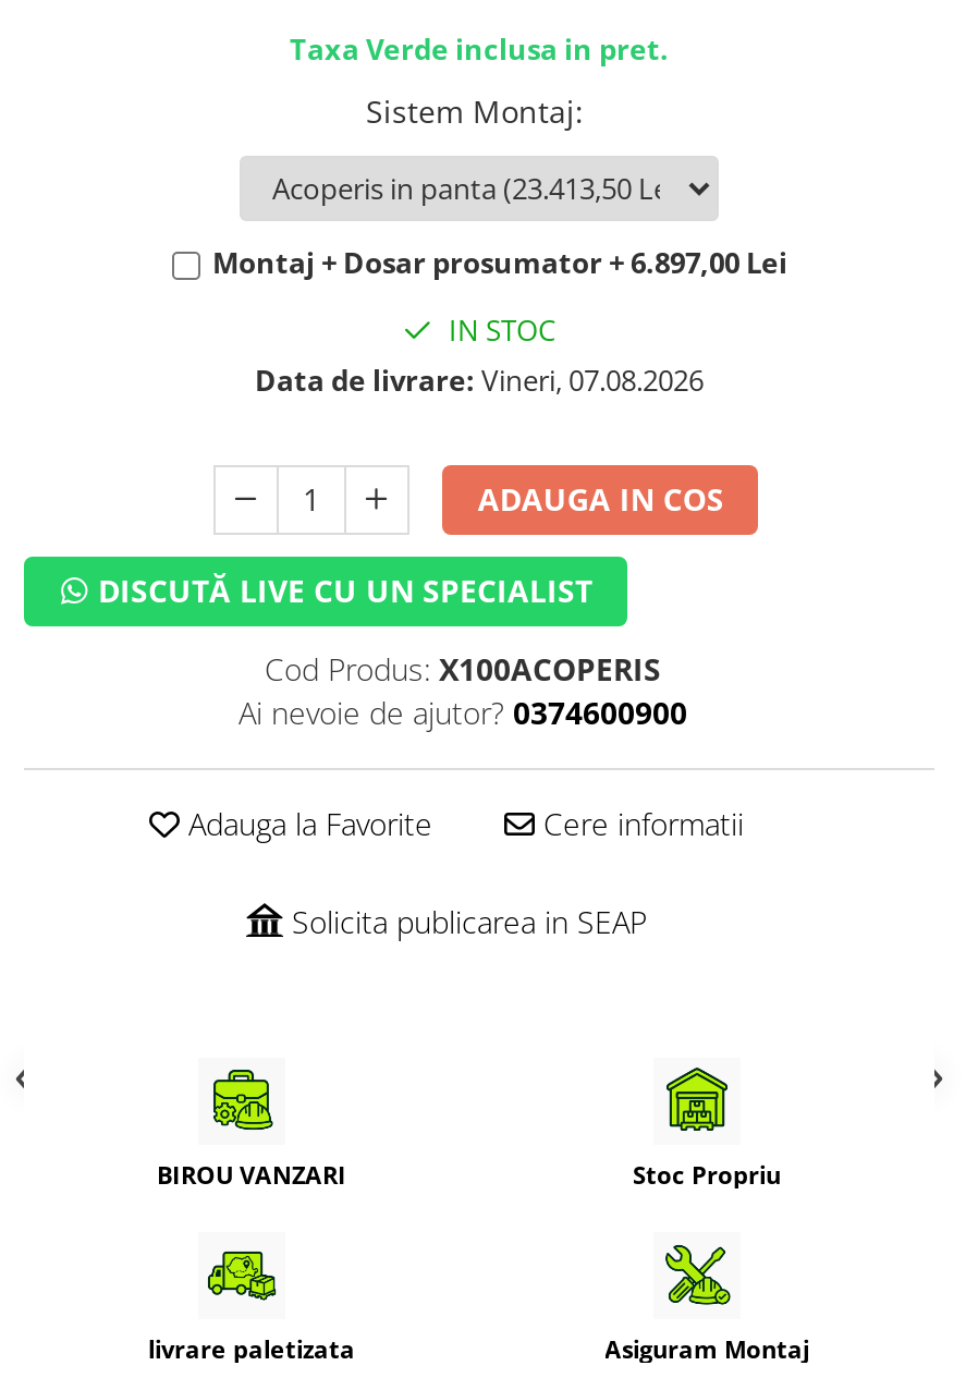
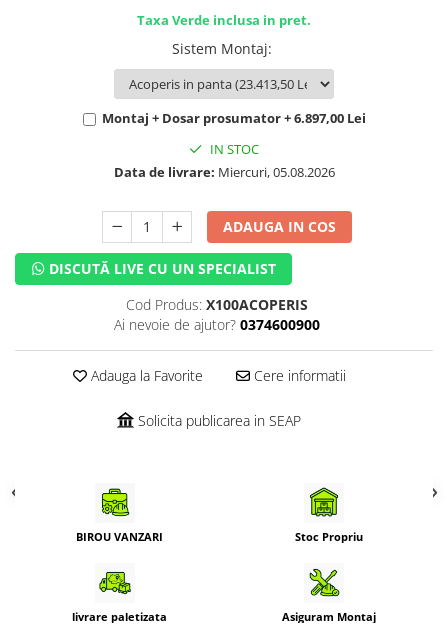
[255,361,704,400] Data de livrare: Vineri, 07.08.2026 -> [113,163,334,181] Data de livrare: Miercuri, 05.08.2026

